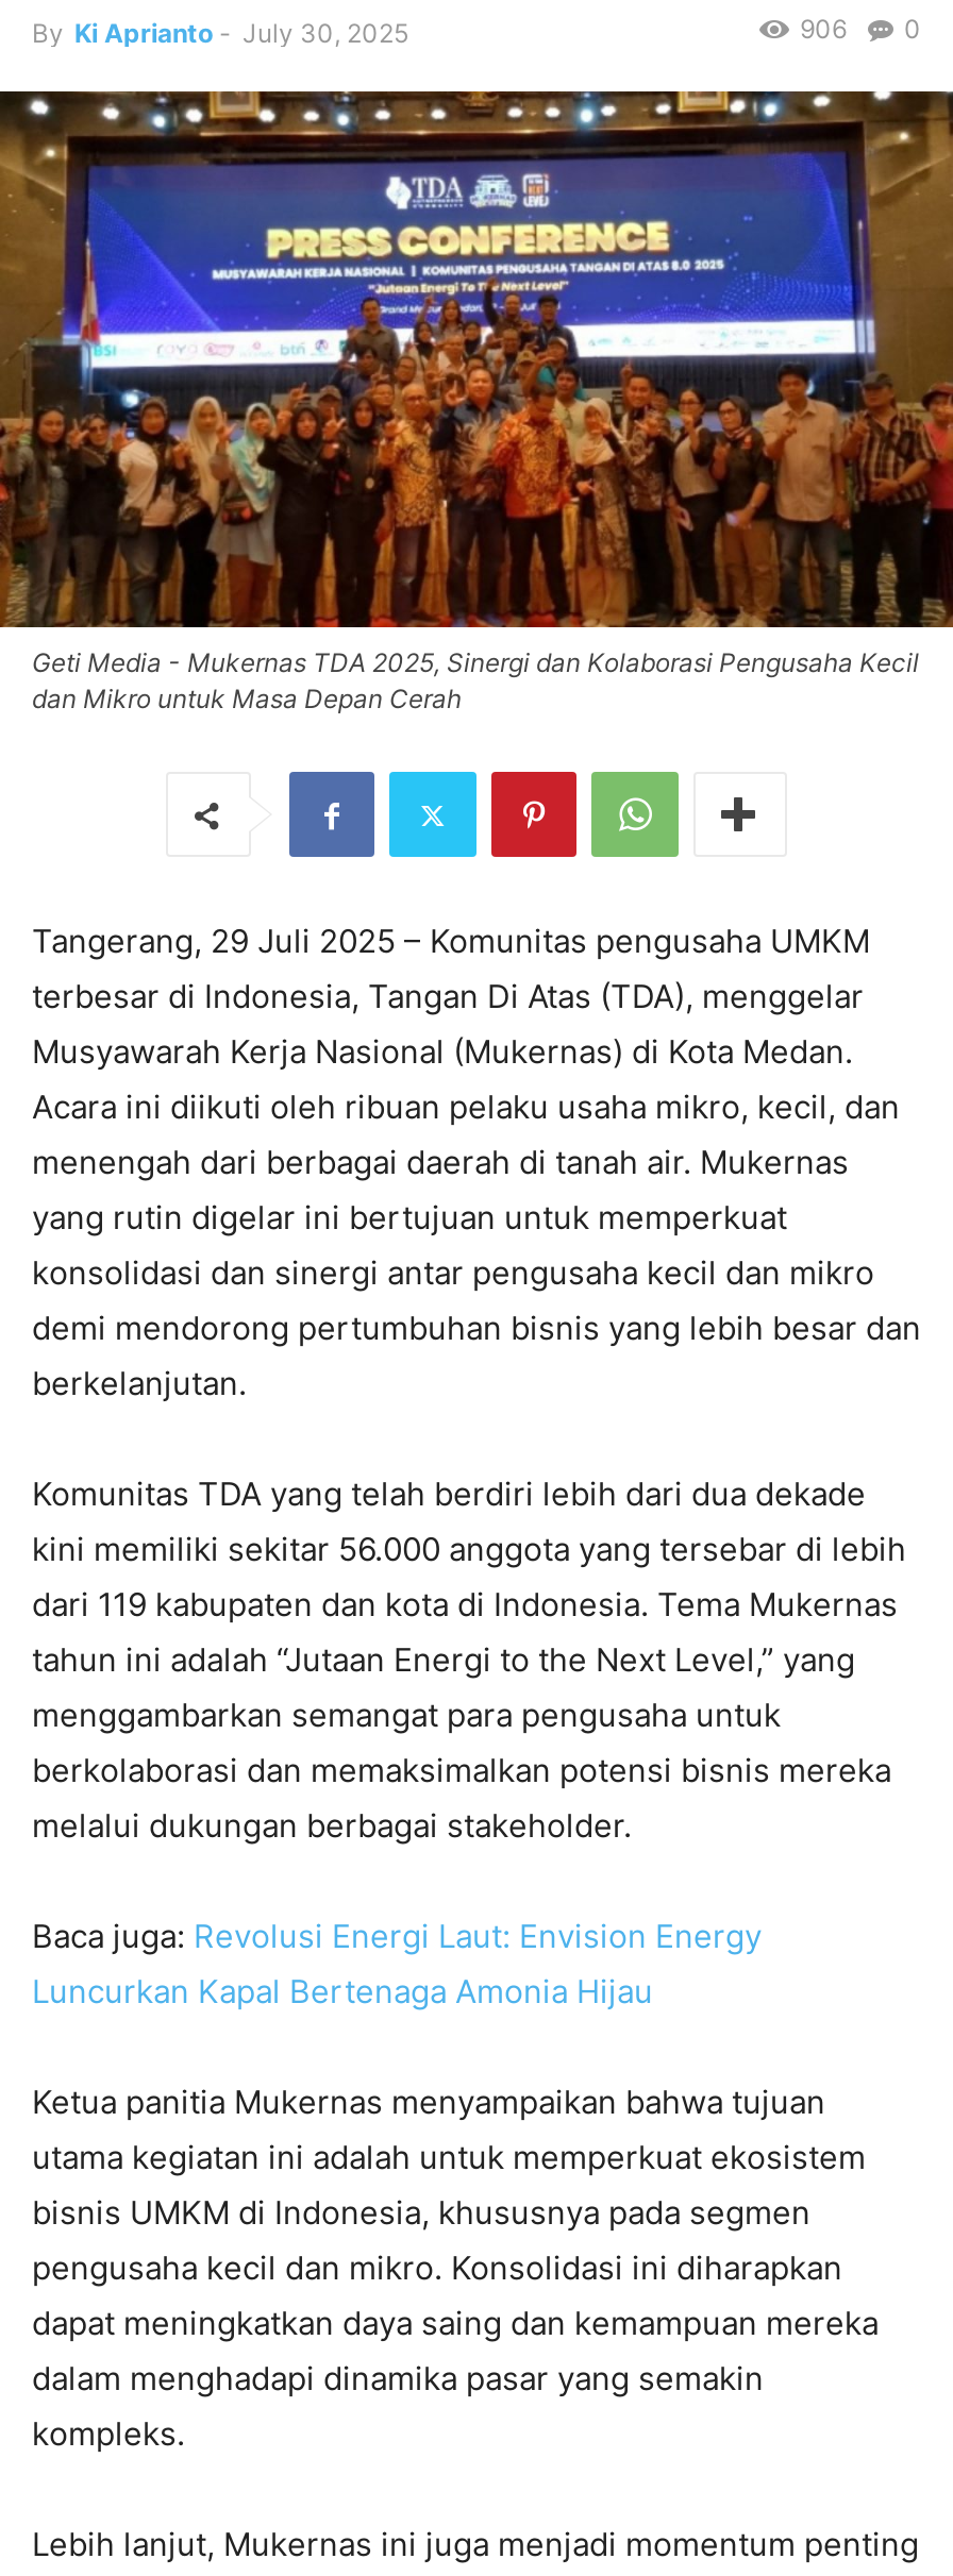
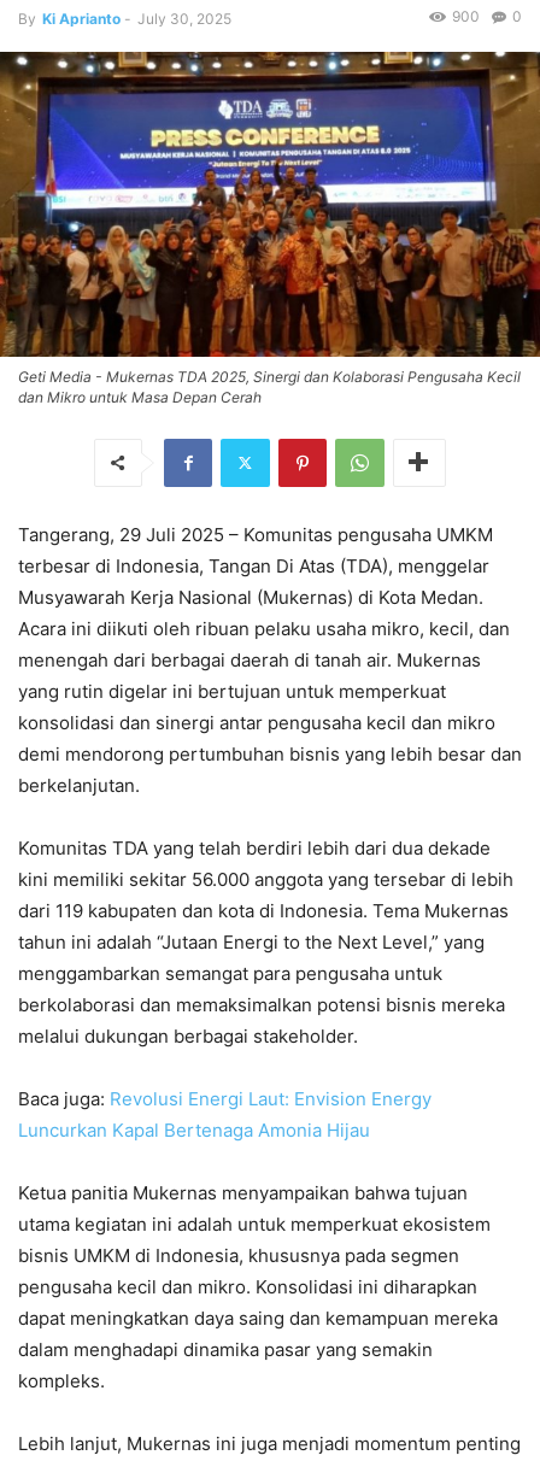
[800,13,921,45] 906 0 -> [452,7,522,25] 900 0

